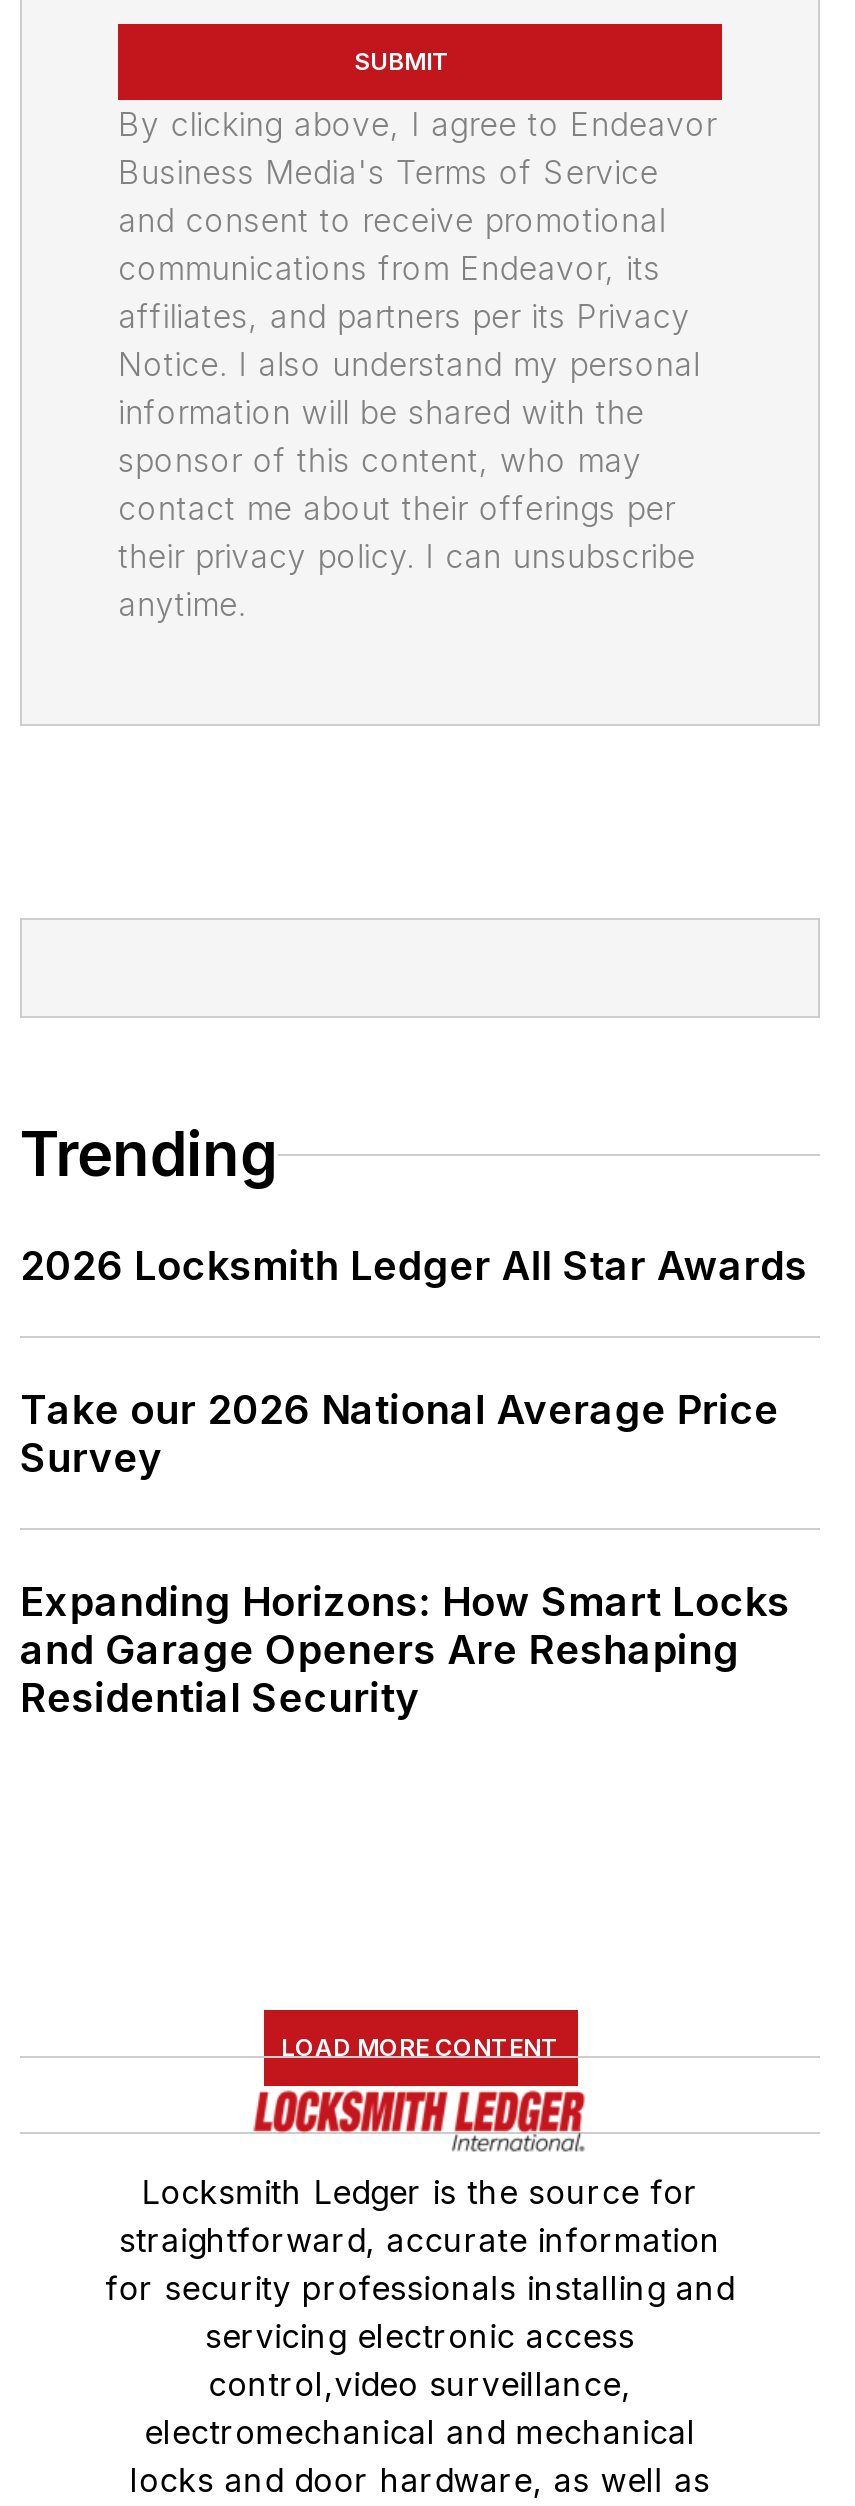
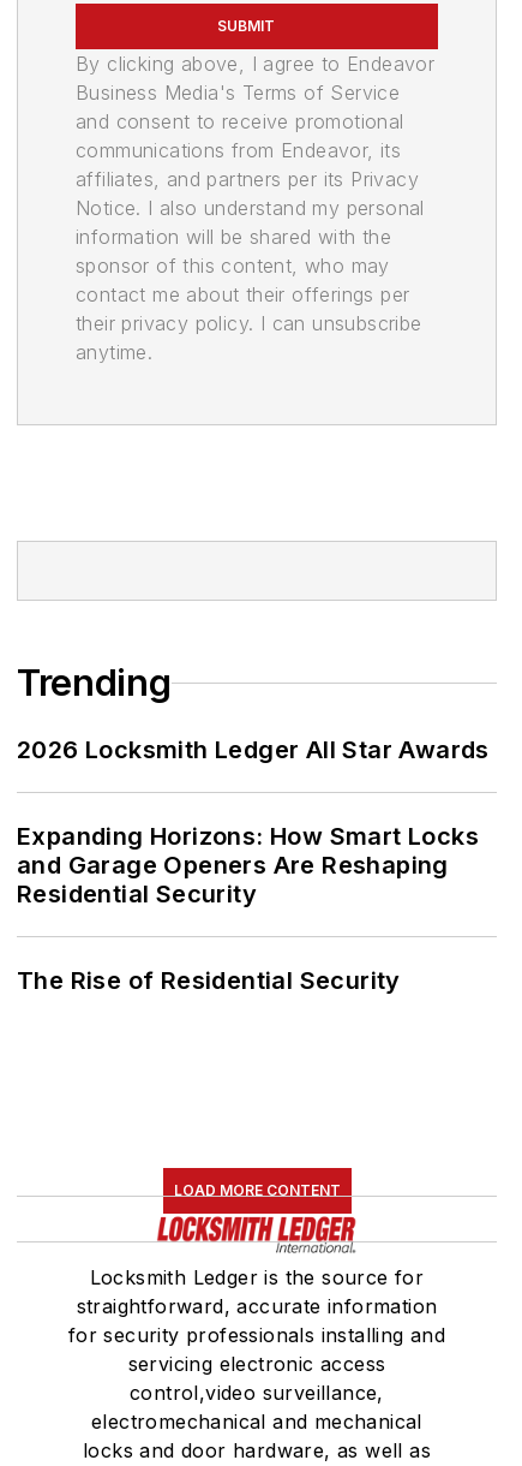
[20,1387,779,1483] Take our 2026 National Average Price | Survey -> none
moved [20,1579,790,1723] -> [17,822,479,909]: Expanding Horizons: How Smart Locks | and Garage Openers Are Reshaping | Residential Security
none -> [17,967,401,995] The Rise of Residential Security

